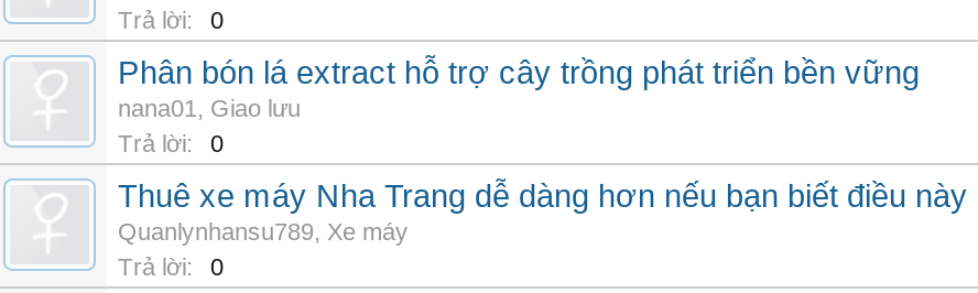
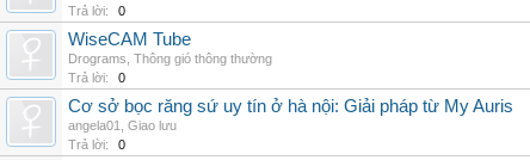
[118,55,920,121] Phân bón lá extract hỗ trợ cây trồng phát triển bền vững | nana01, Giao lưu -> [68,30,272,66] WiseCAM Tube | Drograms, Thông gió thông thường
[118,178,968,245] Thuê xe máy Nha Trang dễ dàng hơn nếu bạn biết điều này | Quanlynhansu789, Xe máy -> [68,97,513,133] Cơ sở bọc răng sứ uy tín ở hà nội: Giải pháp từ My Auris | angela01, Giao lưu

